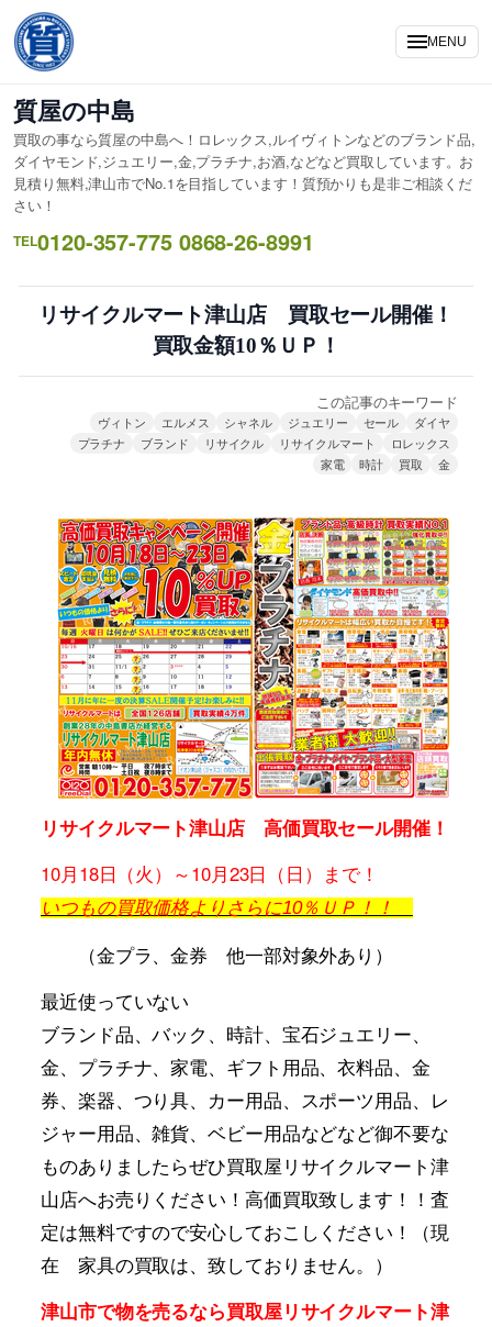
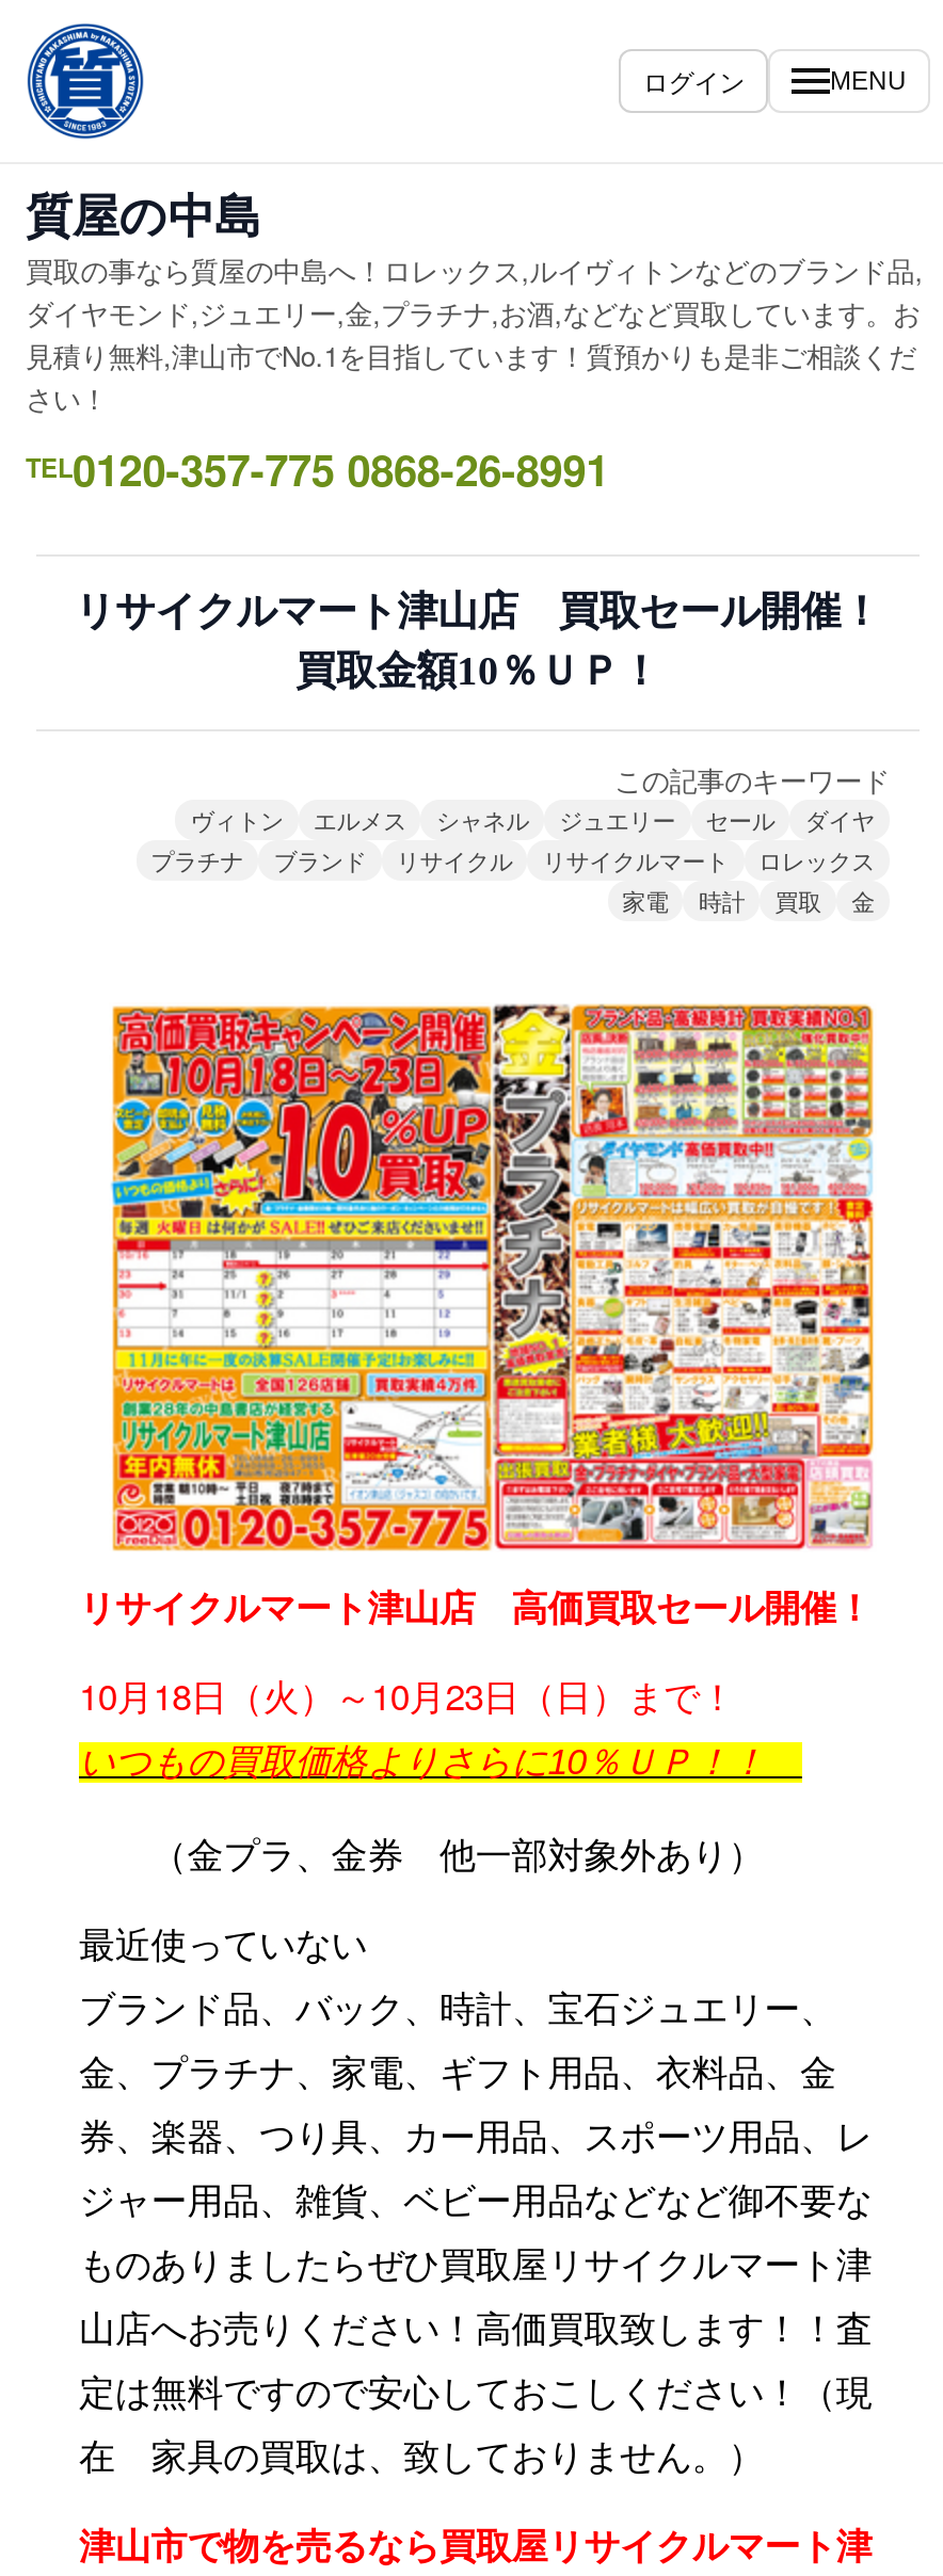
none -> [643,62,745,98] ログイン

